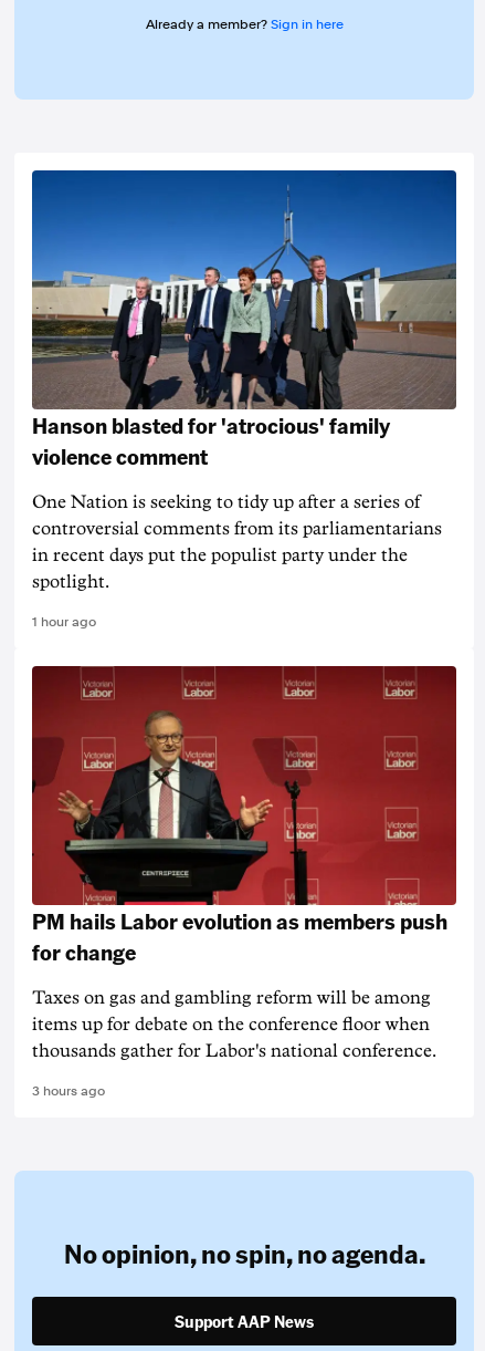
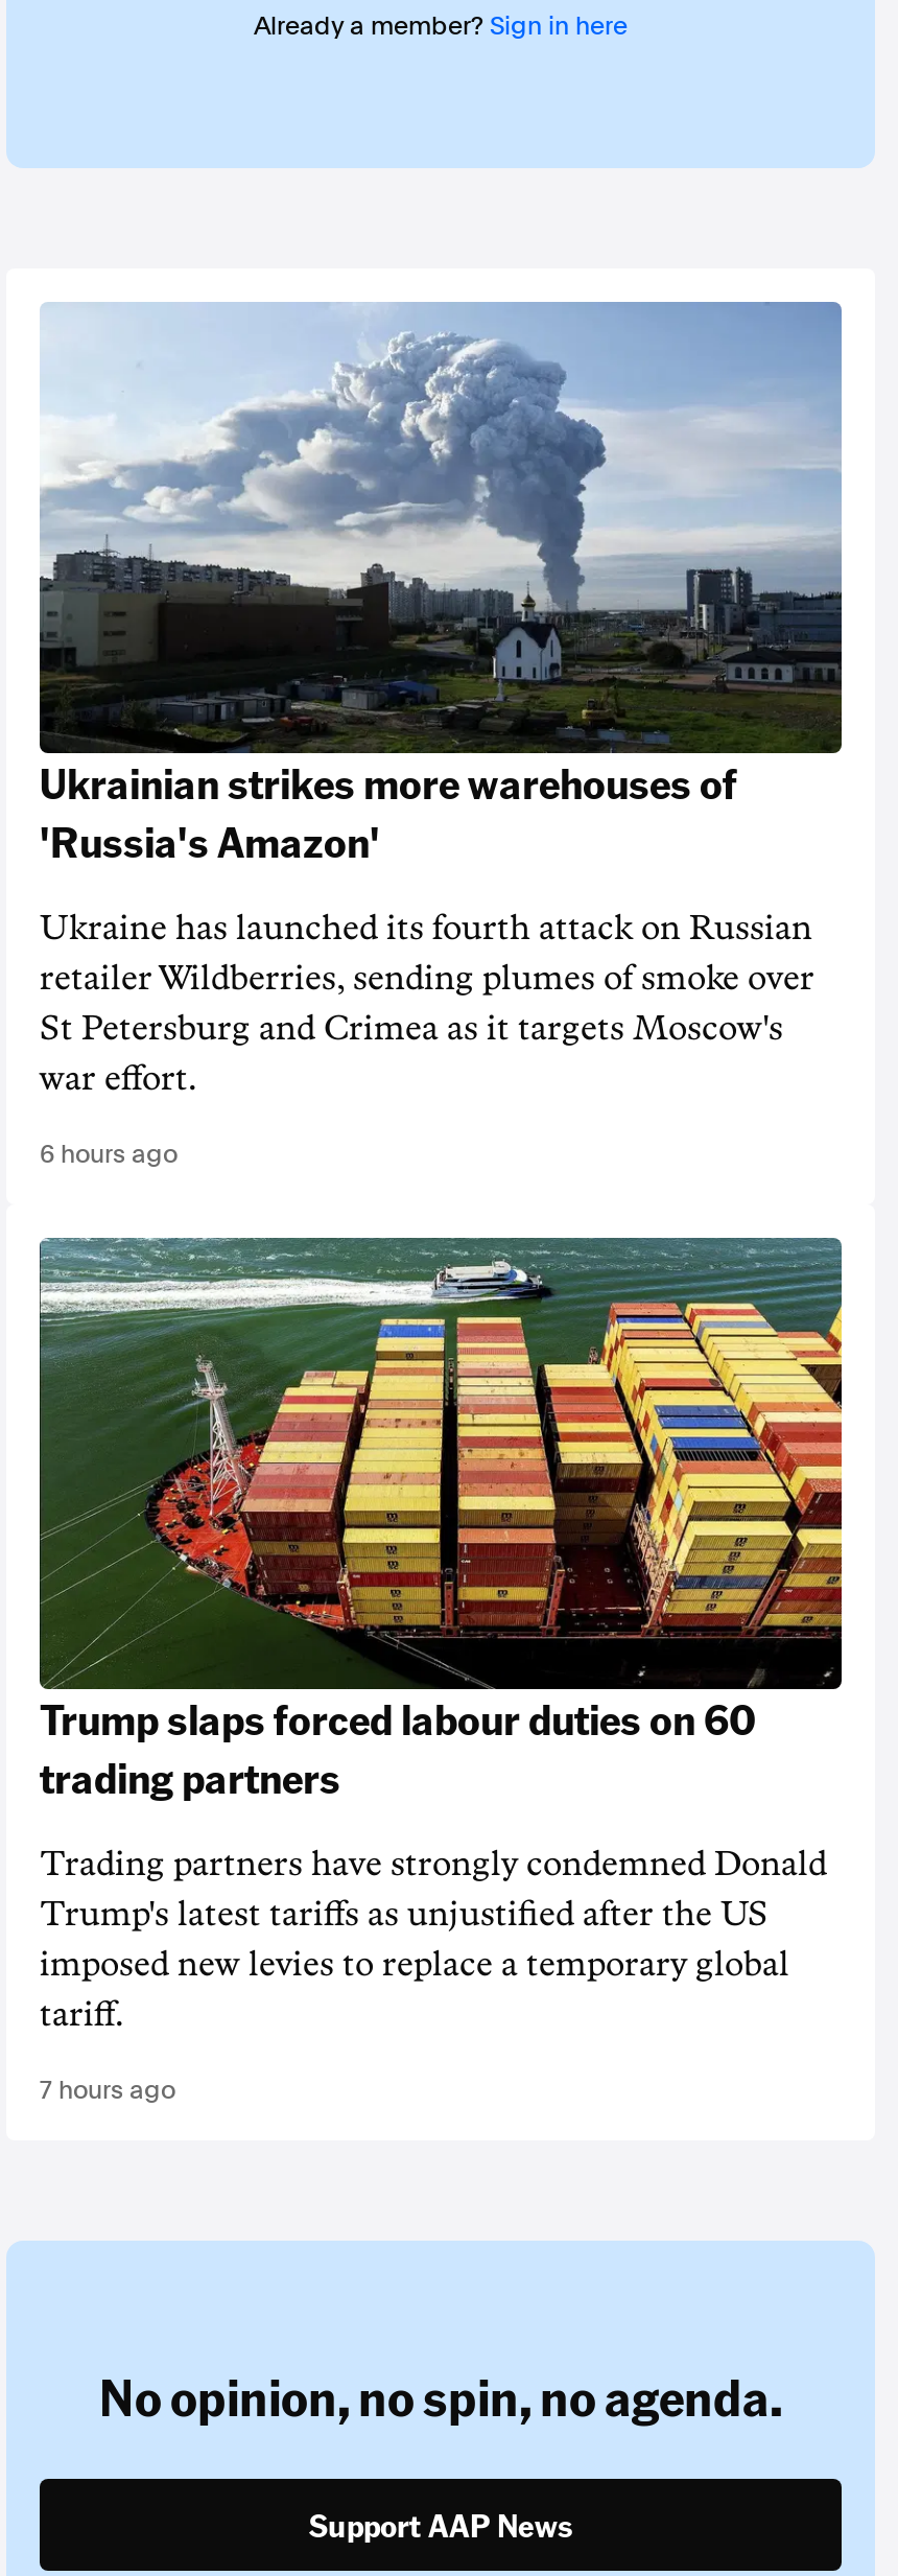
[31,169,456,630] [image] | Hanson blasted for 'atrocious' family | violence comment | One Nation is seeking to tidy up after a series of | controversial comments from its parliamentarians | in recent days put the populist party under the | spotlight. | 1 hour ago -> [40,302,842,1169] [image] | Ukrainian strikes more warehouses of | 'Russia's Amazon' | Ukraine has launched its fourth attack on Russian | retailer Wildberries, sending plumes of smoke over | St Petersburg and Crimea as it targets Moscow's | war effort. | 6 hours ago
[31,665,457,1099] [image] | PM hails Labor evolution as members push | for change | Taxes on gas and gambling reform will be among | items up for debate on the conference floor when | thousands gather for Labor's national conference. | 3 hours ago -> [38,1236,844,2105] [image] | Trump slaps forced labour duties on 60 | trading partners | Trading partners have strongly condemned Donald | Trump's latest tariffs as unjustified after the US | imposed new levies to replace a temporary global | tariff. | 7 hours ago

